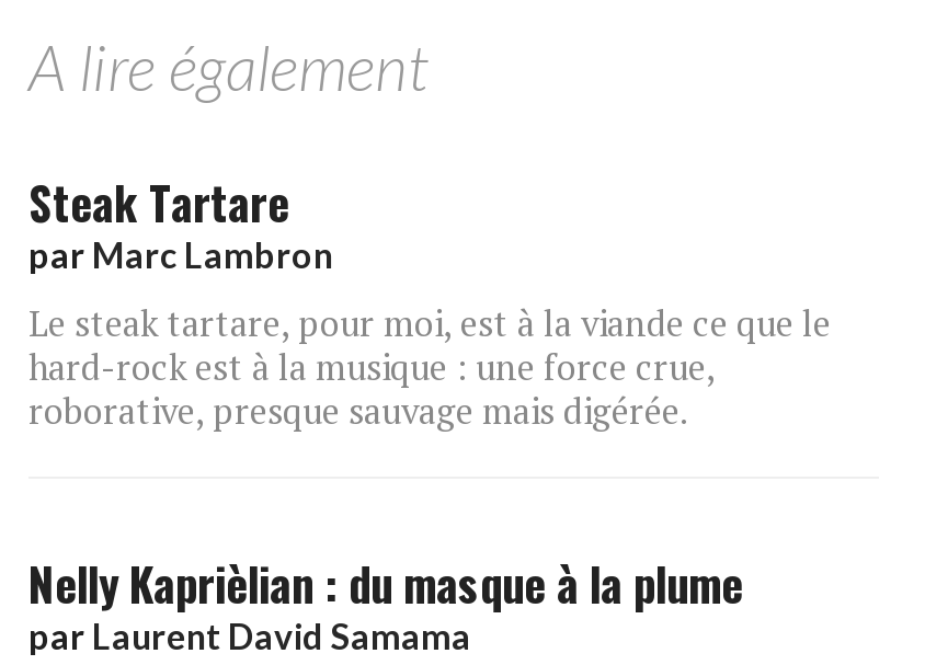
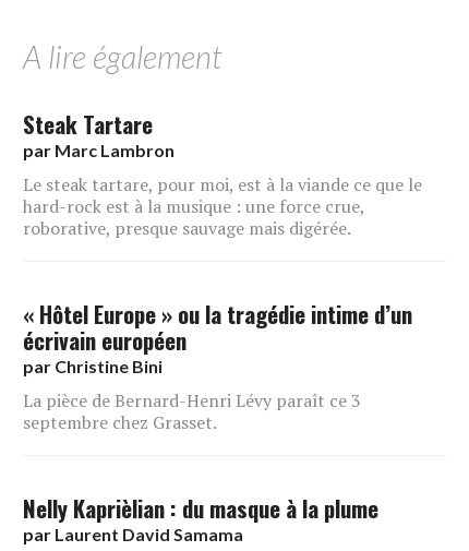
none -> [23,296,412,434] « Hôtel Europe » ou la tragédie intime d’un | écrivain européen | par Christine Bini | La pièce de Bernard-Henri Lévy paraît ce 3 | septembre chez Grasset.

